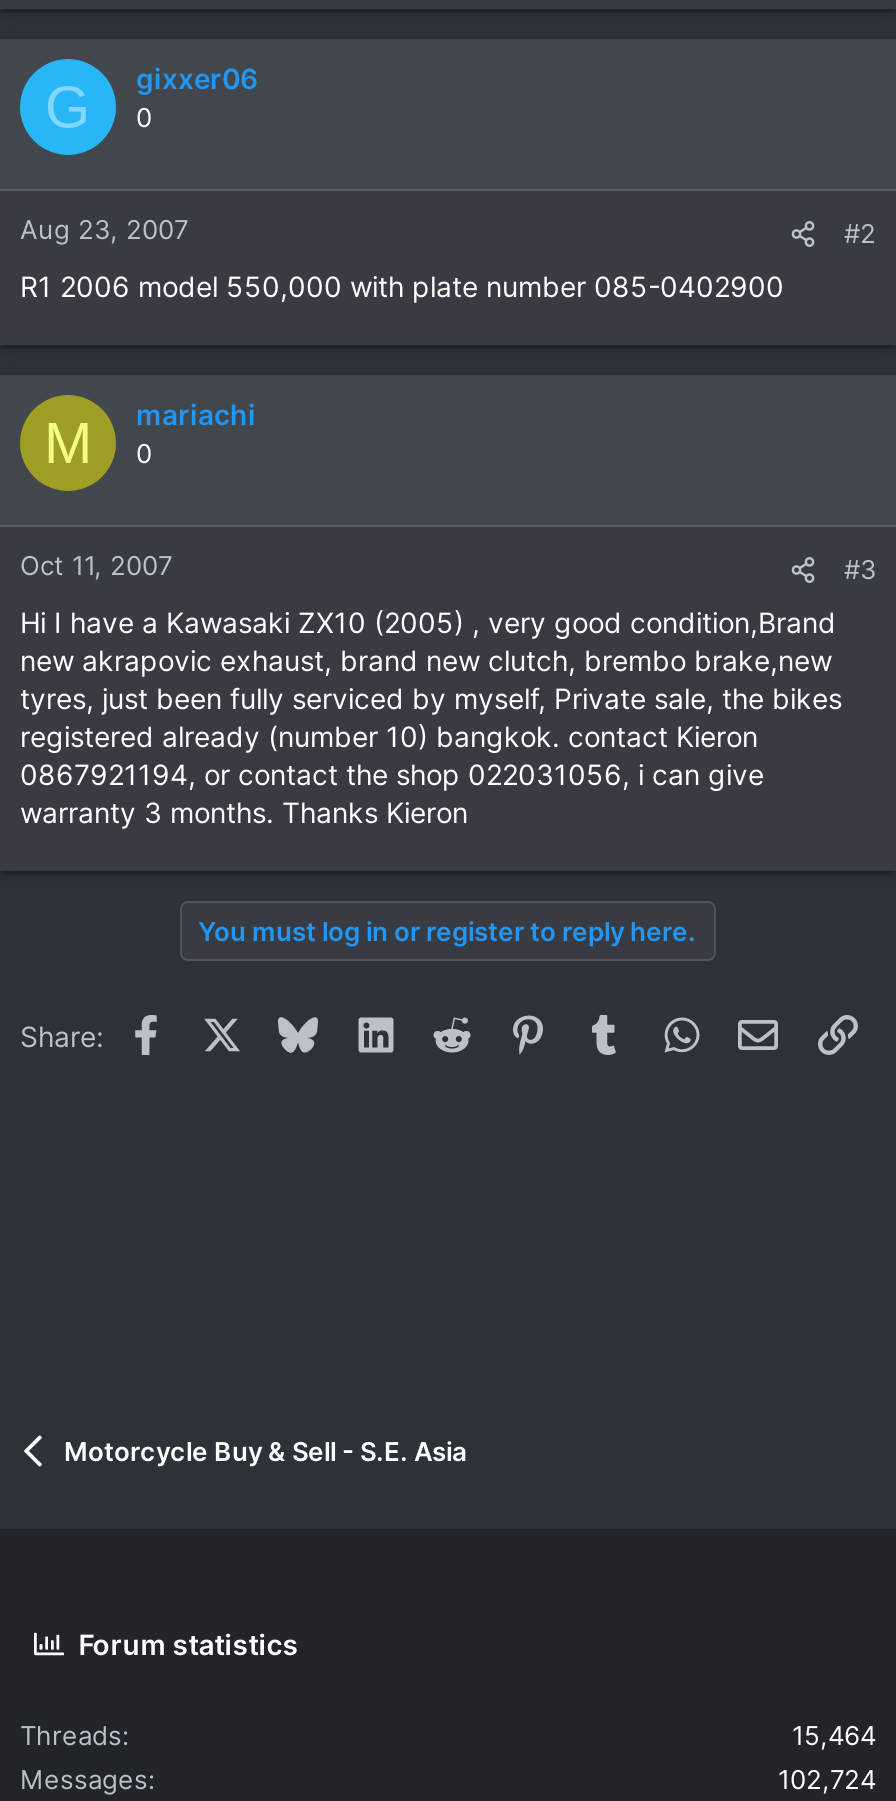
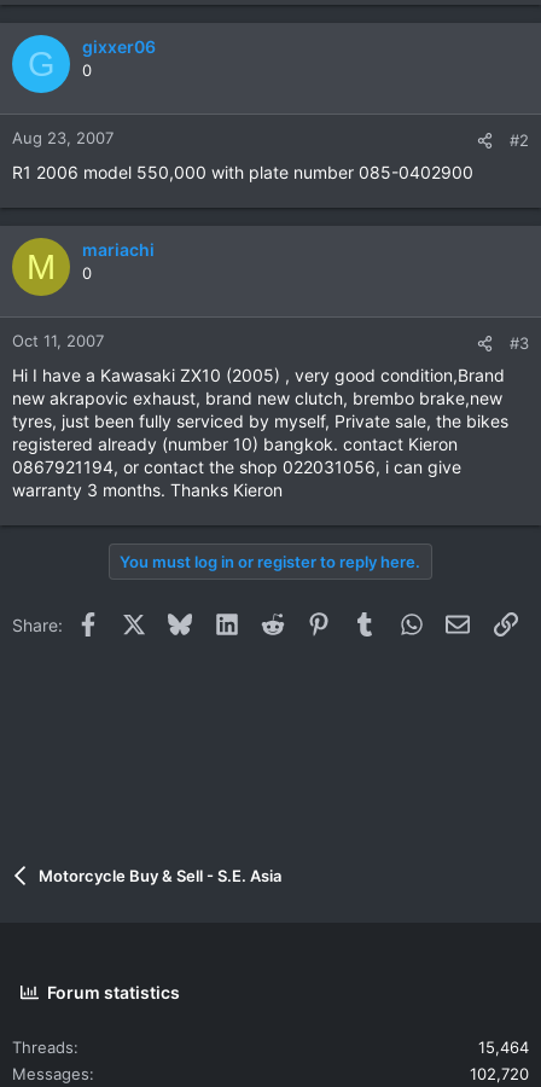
[778,1762,876,1794] 102,724 -> [470,1064,529,1083] 102,720

